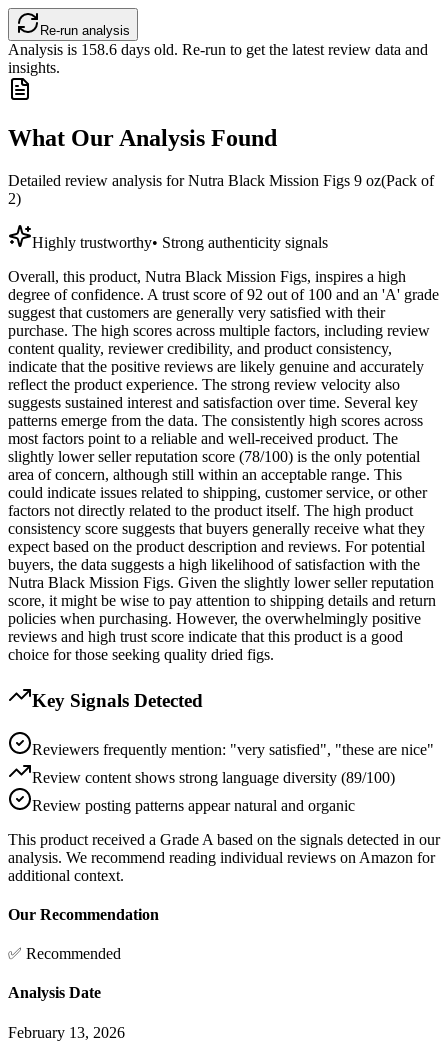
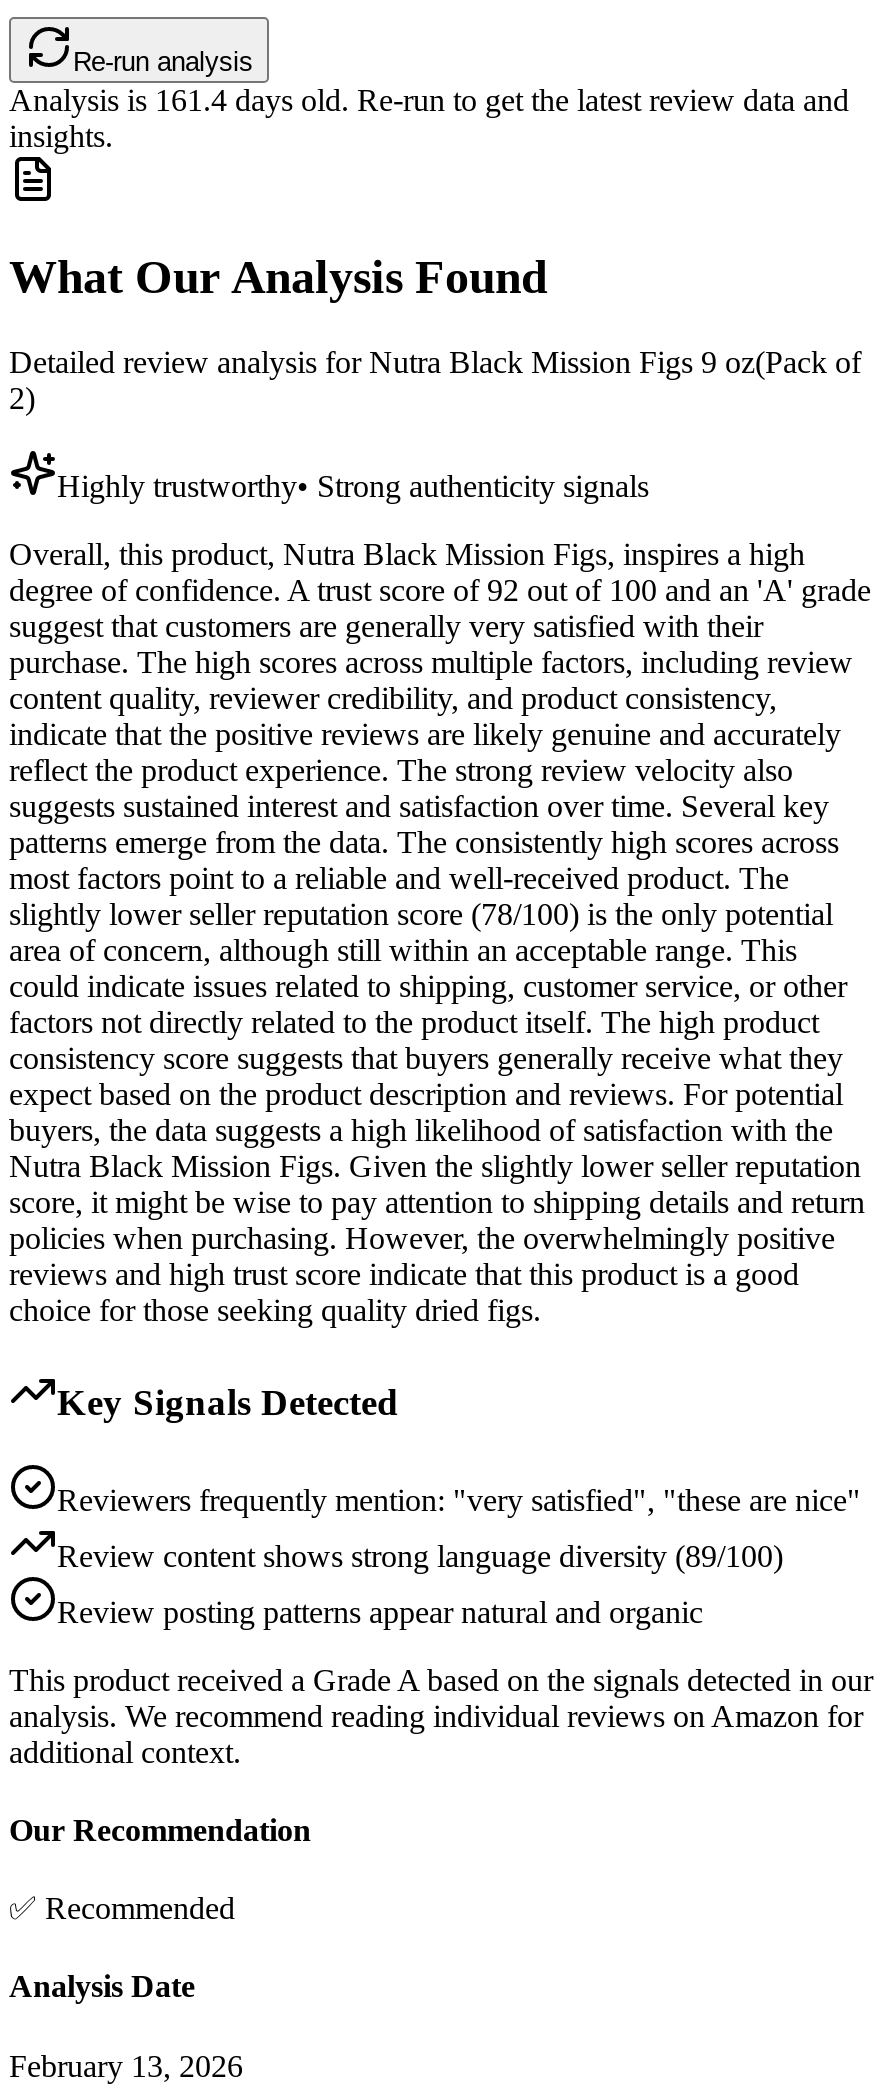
[8,41,428,58] Analysis is158.6days old. Re-run to get the latest review data and -> [9,84,849,118] Analysis is161.4days old. Re-run to get the latest review data and

